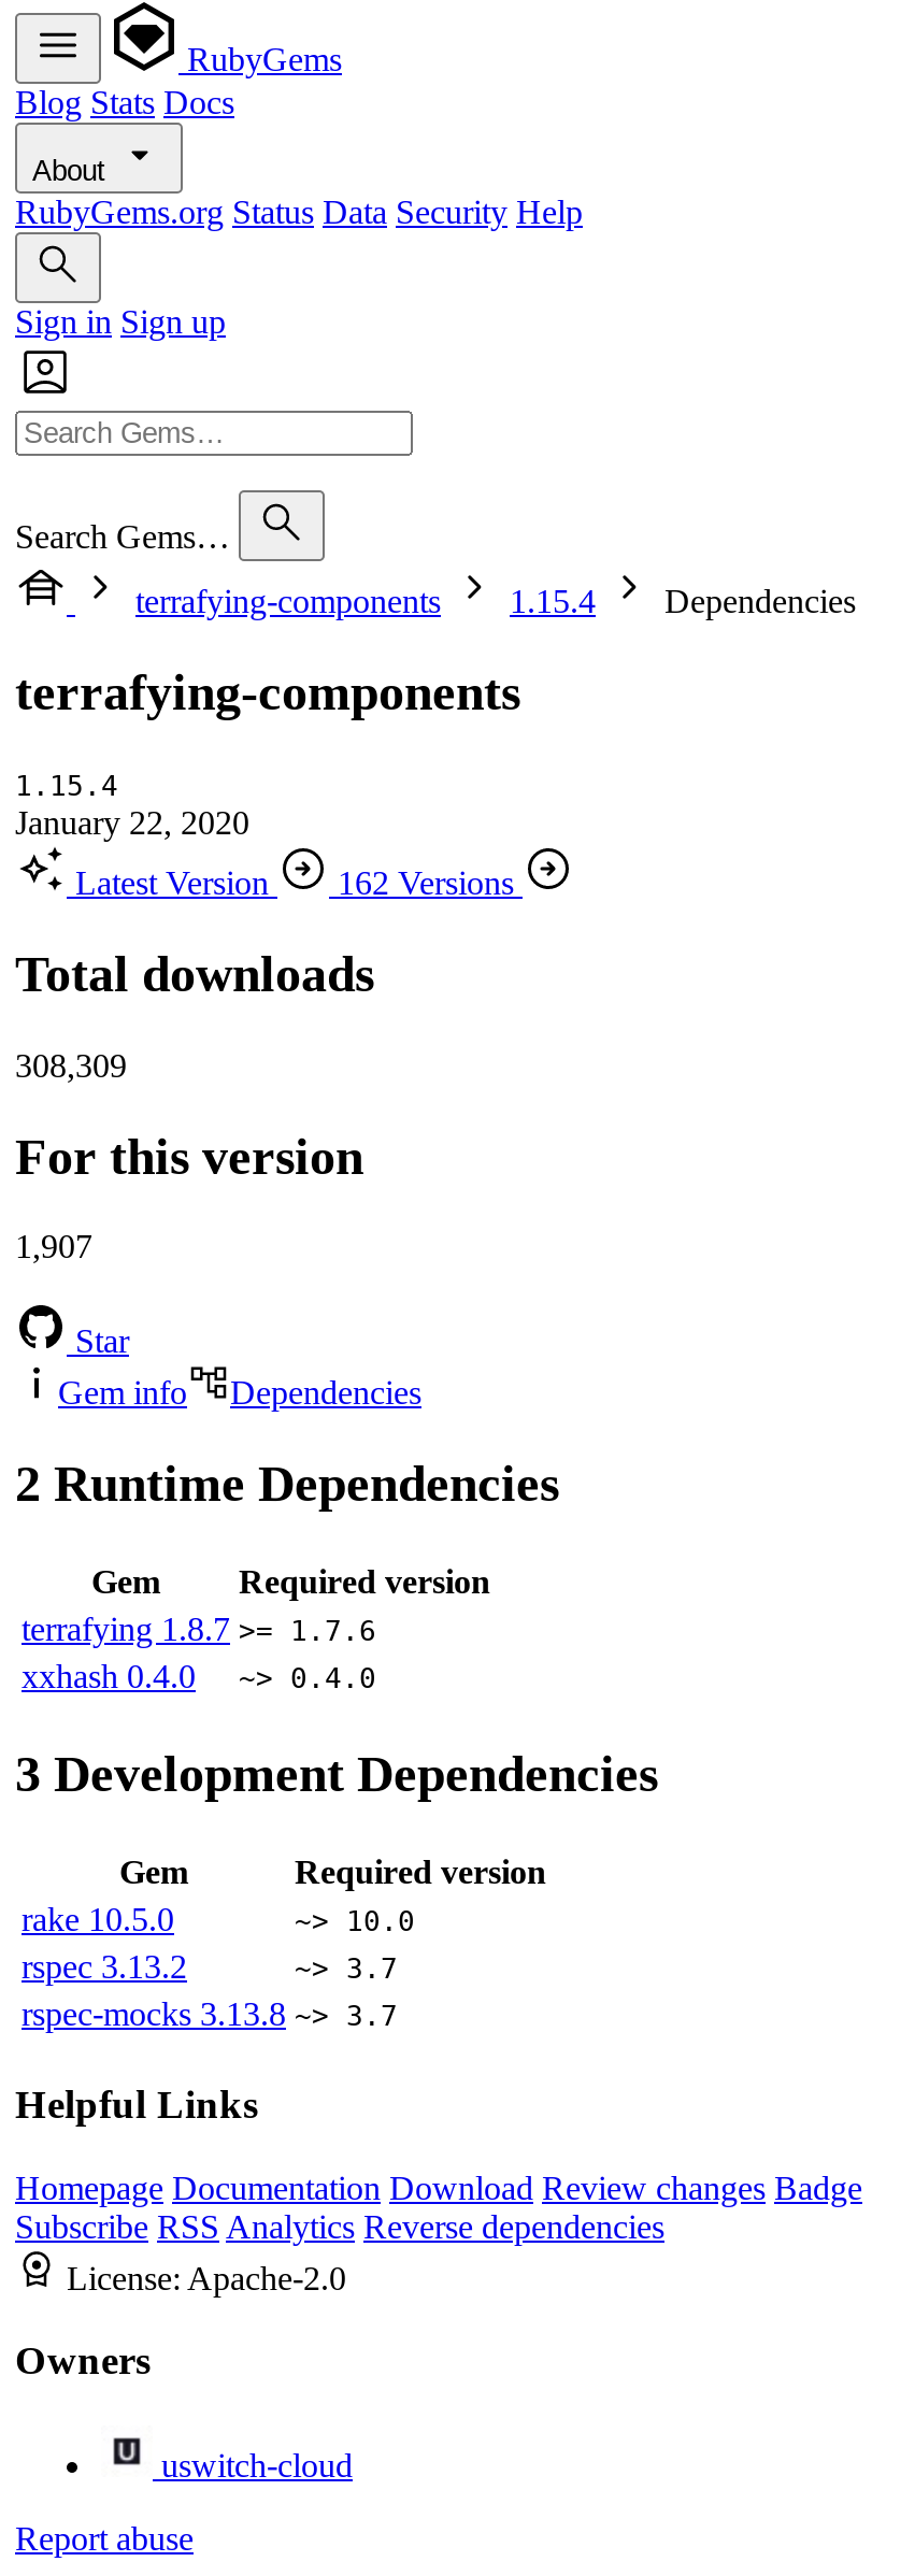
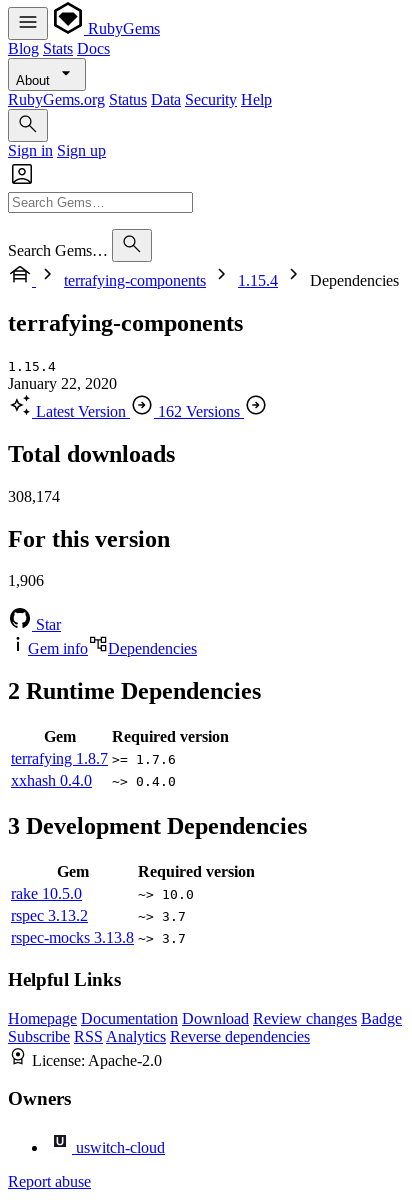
[15,1046,127,1083] 308,309 -> [8,488,60,505] 308,174
[15,1229,92,1265] 1,907 -> [8,572,44,589] 1,906

